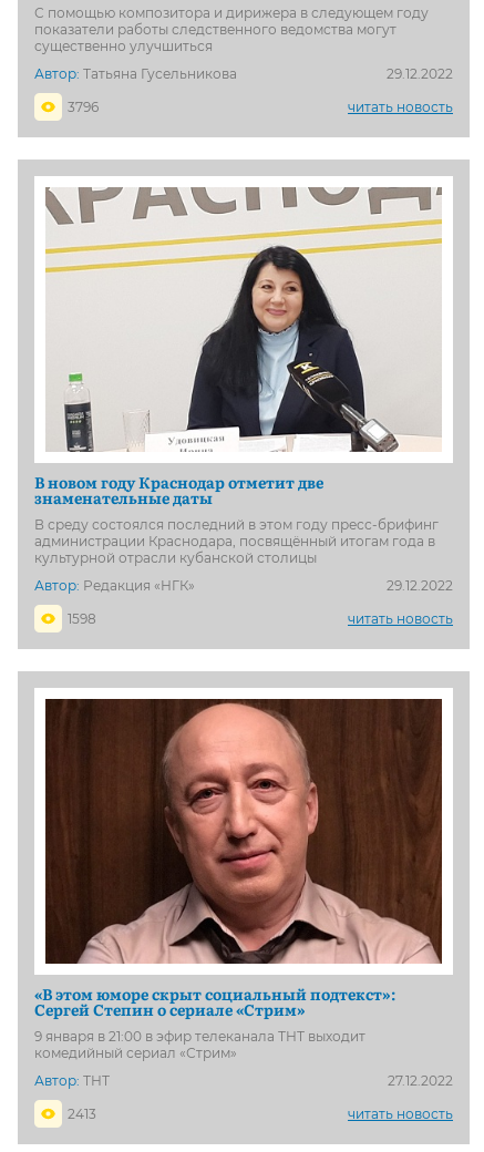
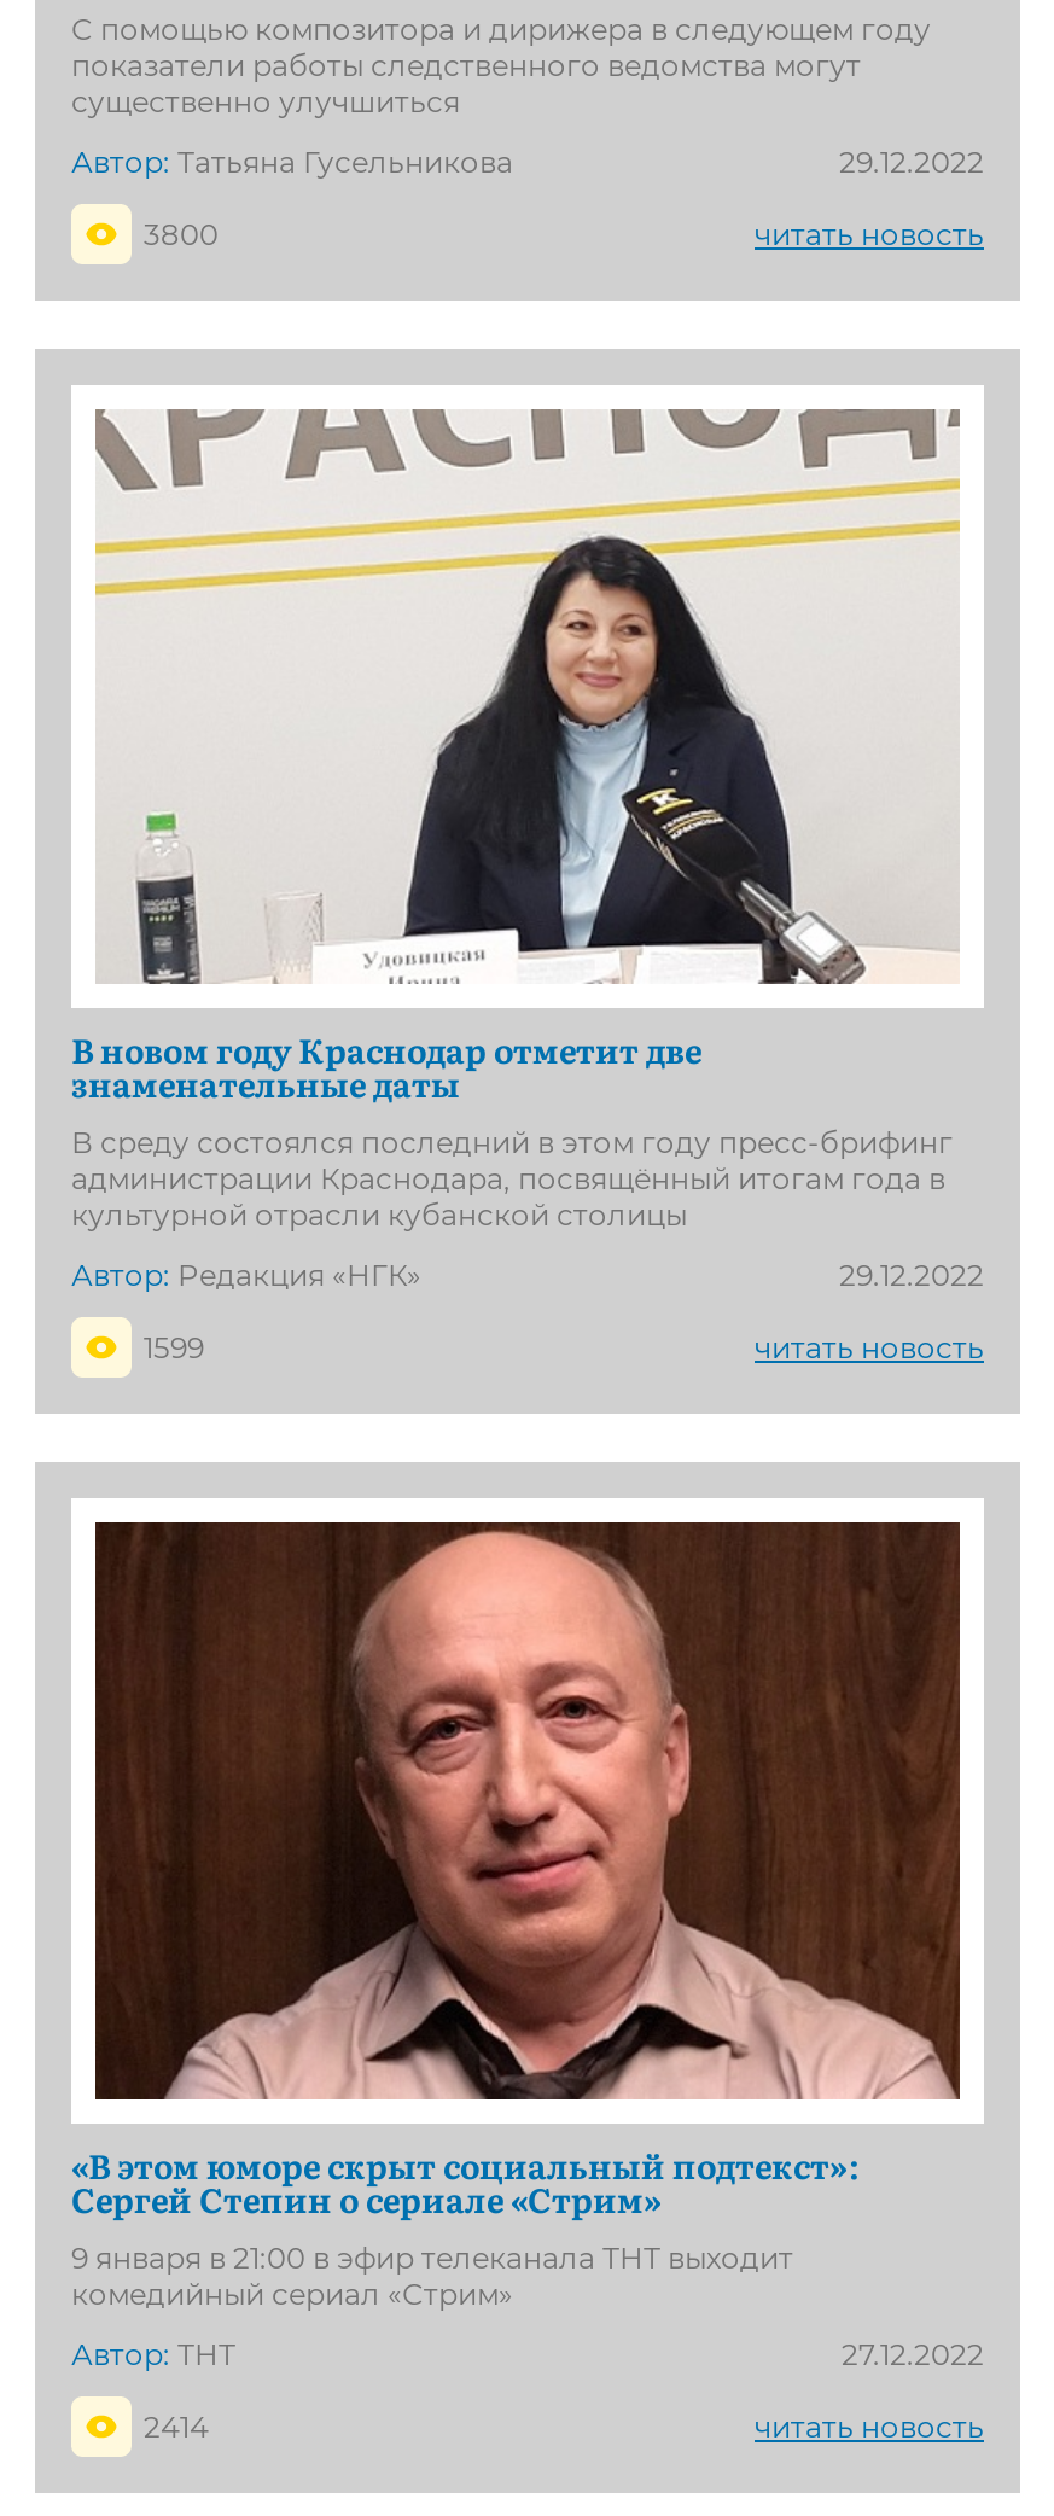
[68,99,99,115] 3796 -> [144,215,219,252] 3800
[68,610,96,627] 1598 -> [144,1330,204,1366] 1599
[68,1105,96,1122] 2413 -> [144,2409,209,2445] 2414

